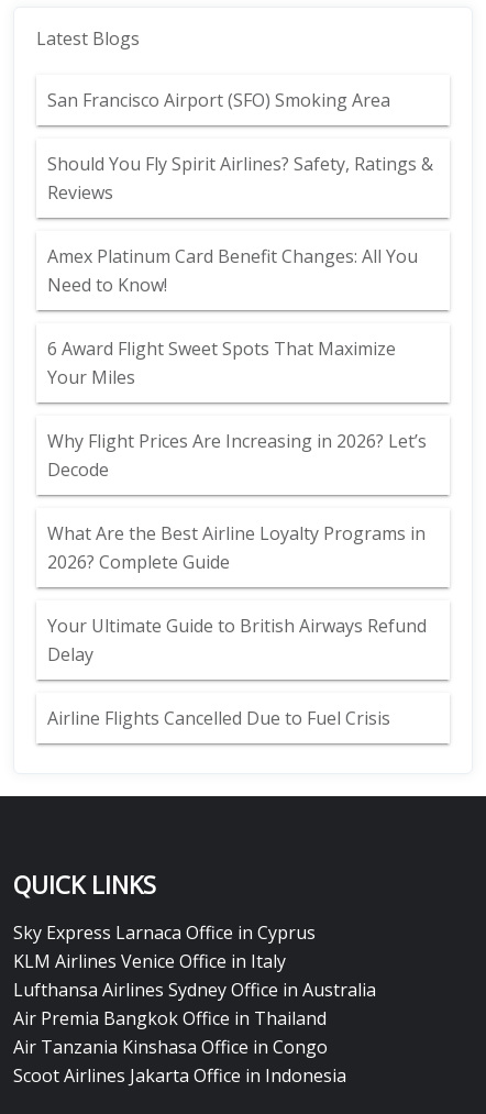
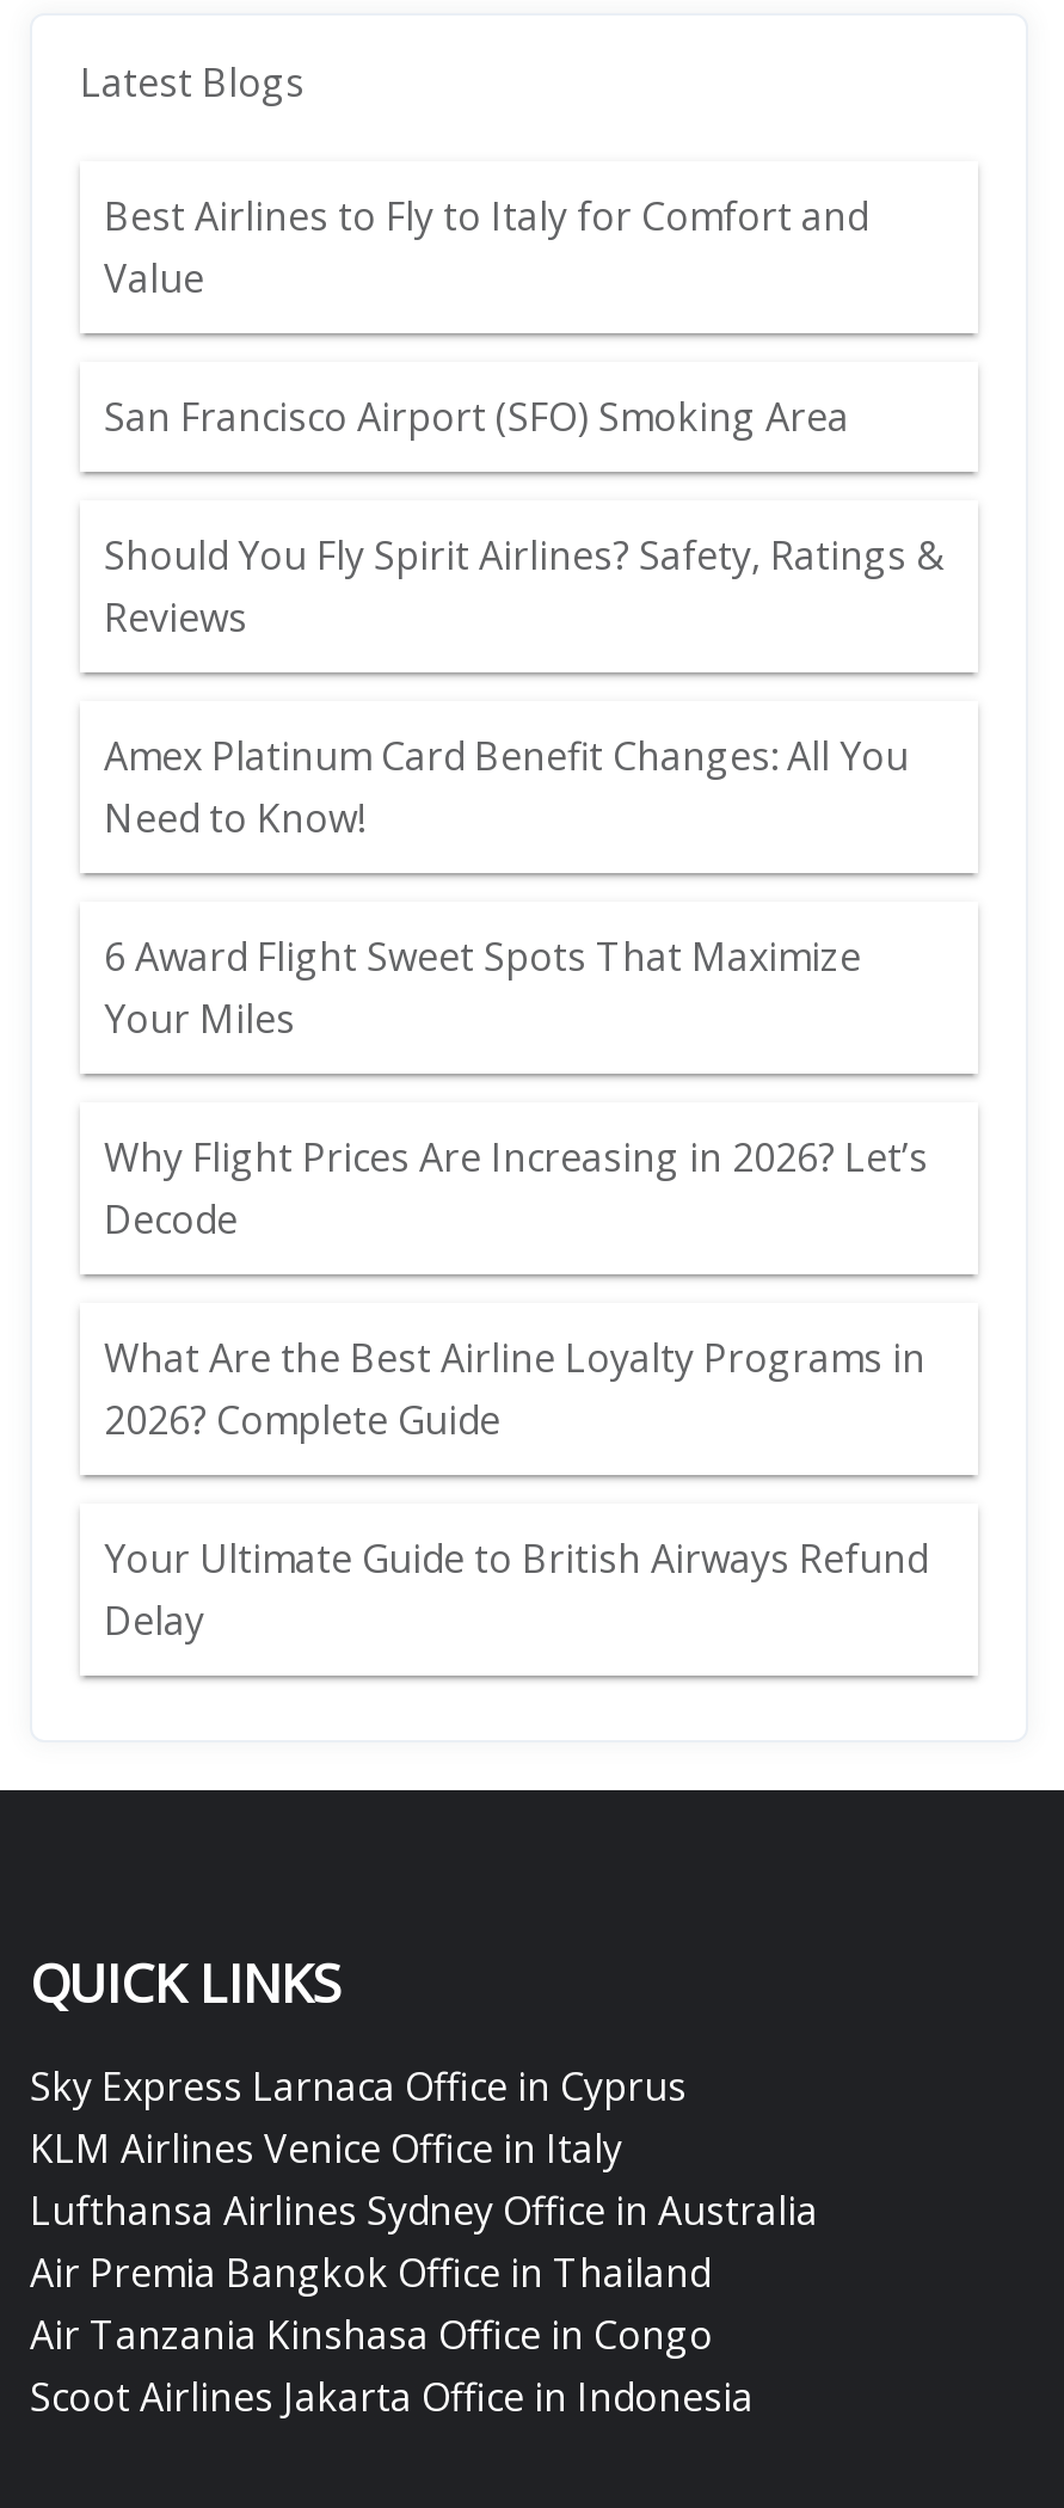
none -> [104,190,868,305] Best Airlines to Fly to Italy for Comfort and | Value
moved [47,88,433,666] -> [104,391,942,1647]: San Francisco Airport (SFO) Smoking Area | Should You Fly Spirit Airlines? Safety, Ratings & | Reviews | ... | Your Ultimate Guide to British Airways Refund | Delay
[47,706,390,730] Airline Flights Cancelled Due to Fuel Crisis -> none

